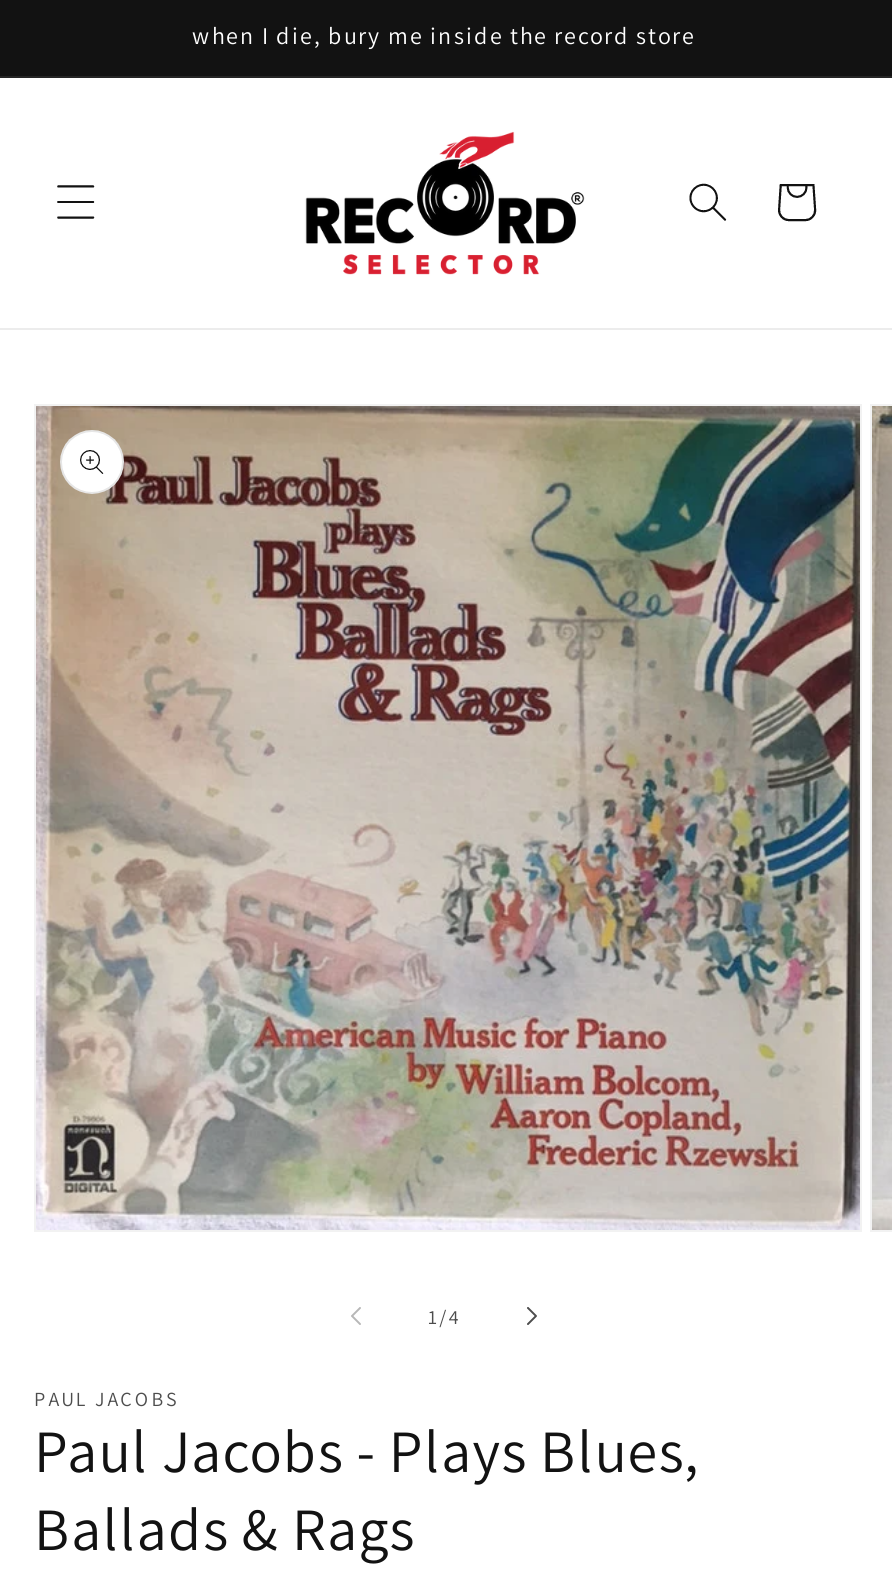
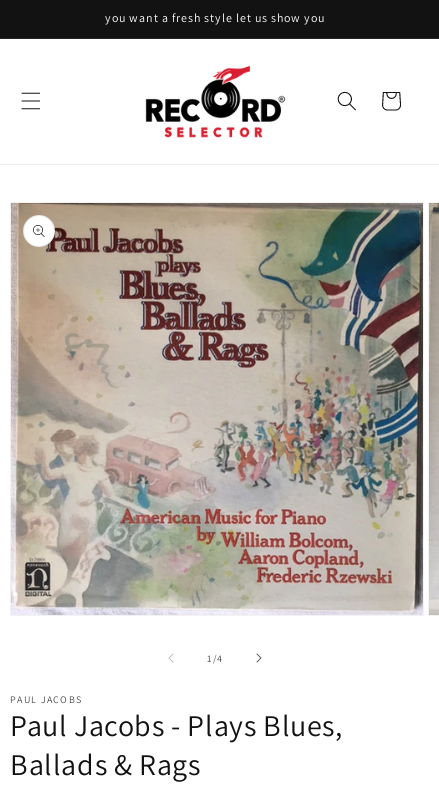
[192,20,696,50] when I die, bury me inside the record store -> [105,10,325,25] you want a fresh style let us show you

